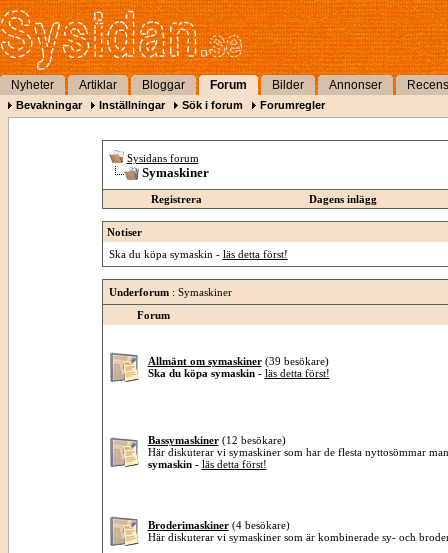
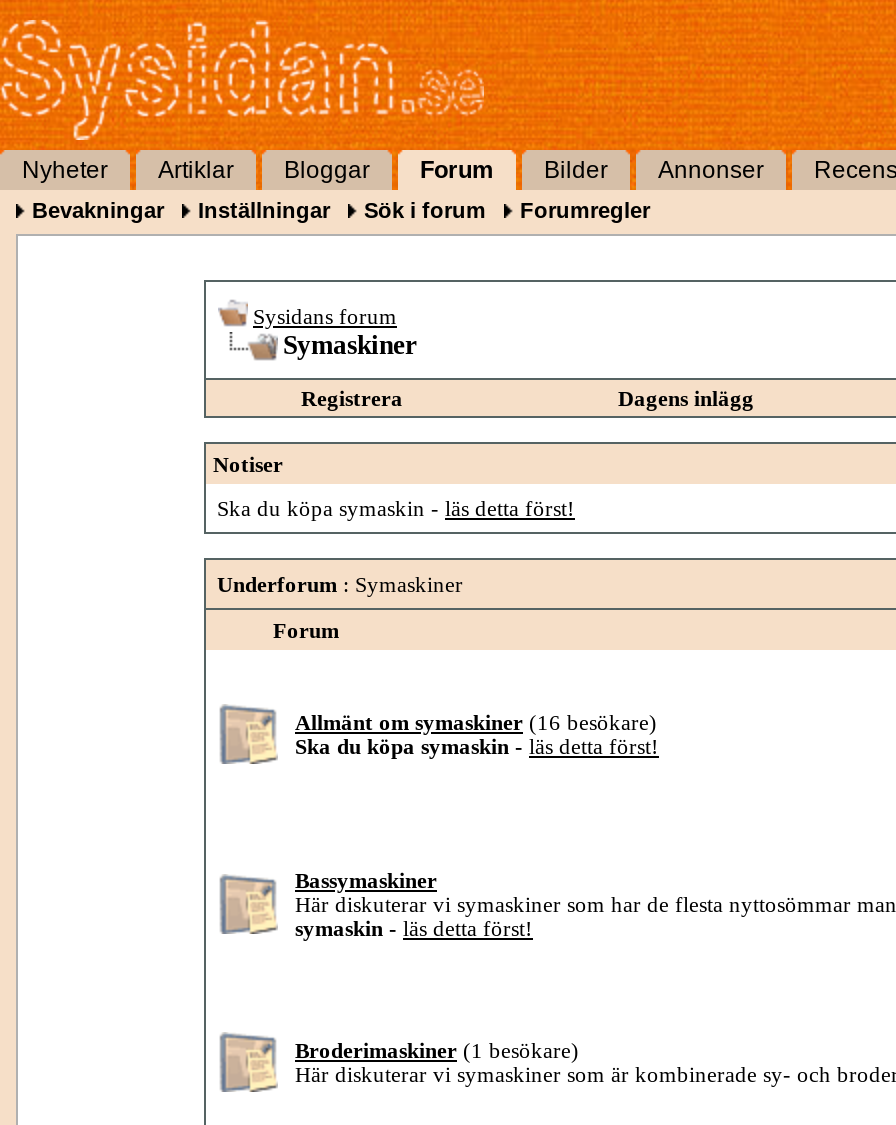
[147,355,328,367] Allmänt om symaskiner (39 besökare) -> [295,710,657,734] Allmänt om symaskiner (16 besökare)
[147,434,285,446] Bassymaskiner (12 besökare) -> [295,868,437,892] Bassymaskiner
[147,519,289,531] Broderimaskiner (4 besökare) -> [295,1038,579,1062] Broderimaskiner (1 besökare)

